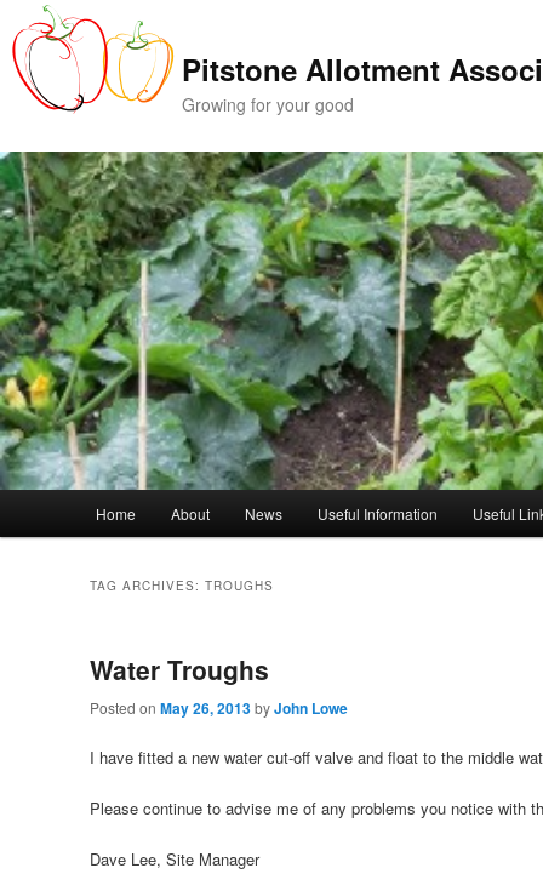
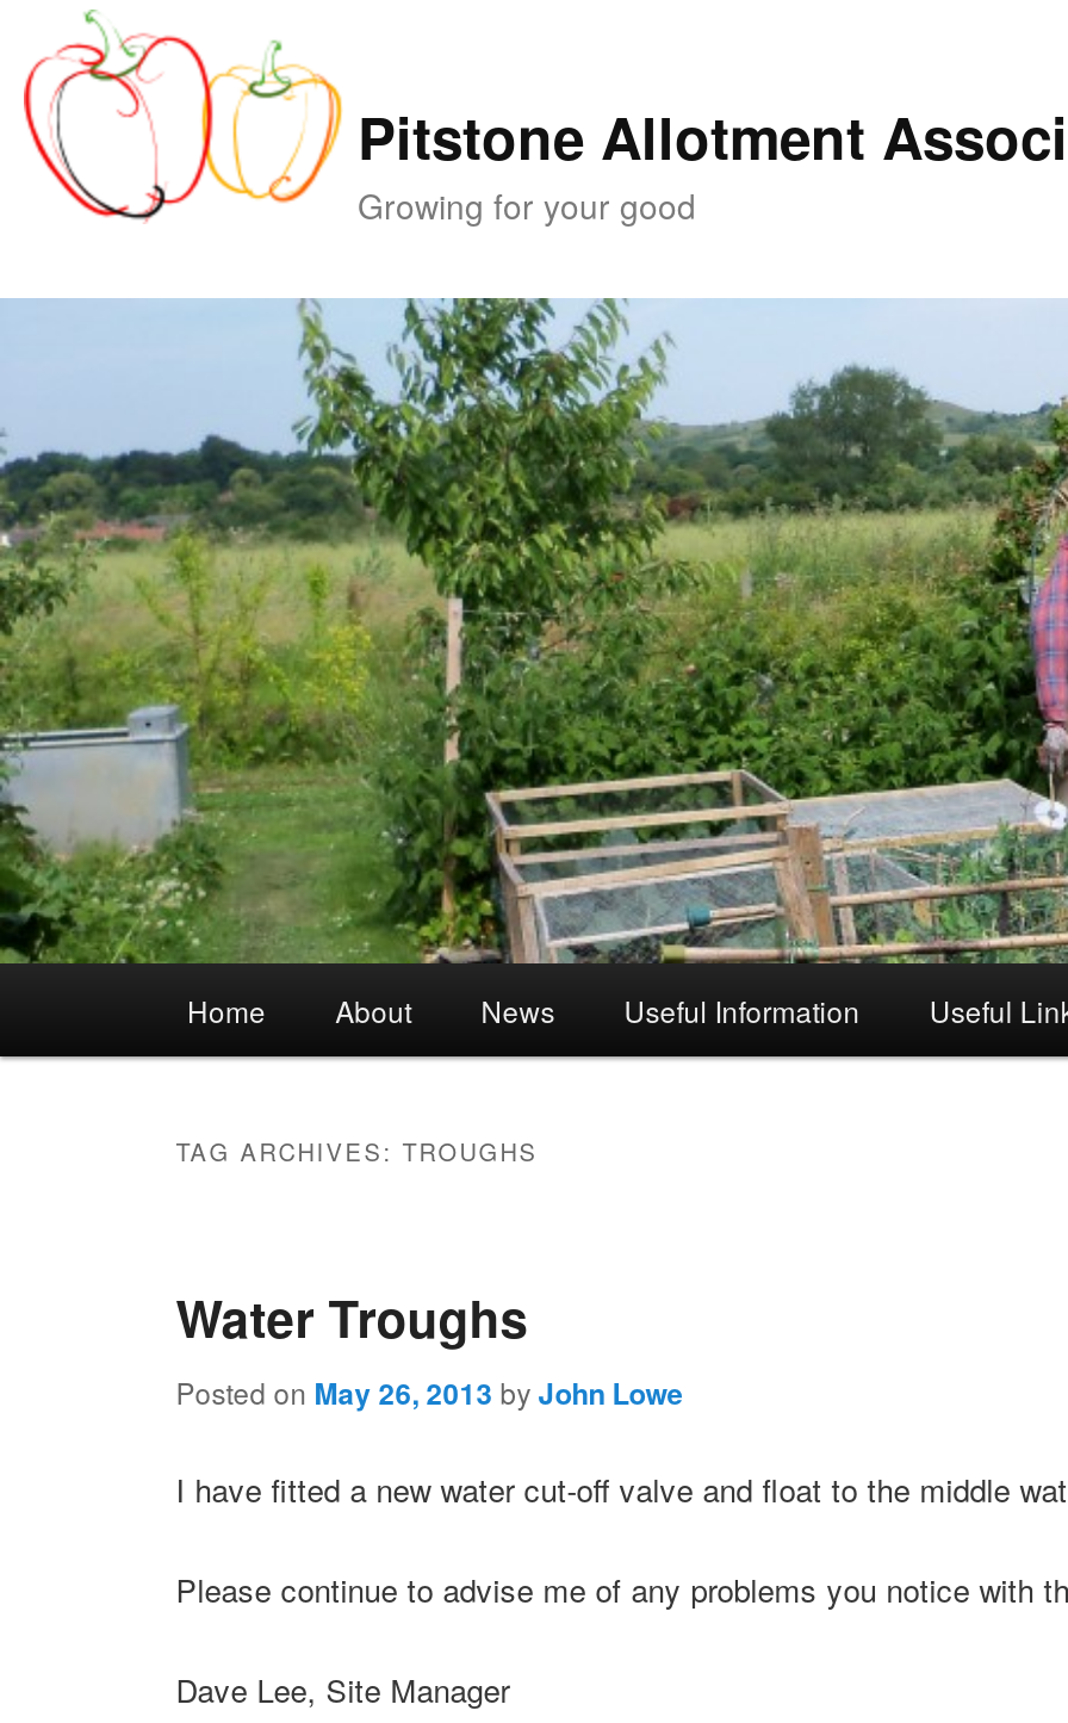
[4,150,539,491] [image] -> [7,296,1061,963] [image]

